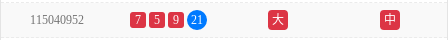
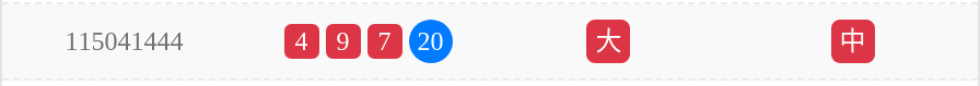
[30,13,84,27] 115040952 -> [65,26,350,57] 115041444 | 4 | 9
[154,13,203,27] 5 | 9 | 21 -> [417,26,444,57] 20

